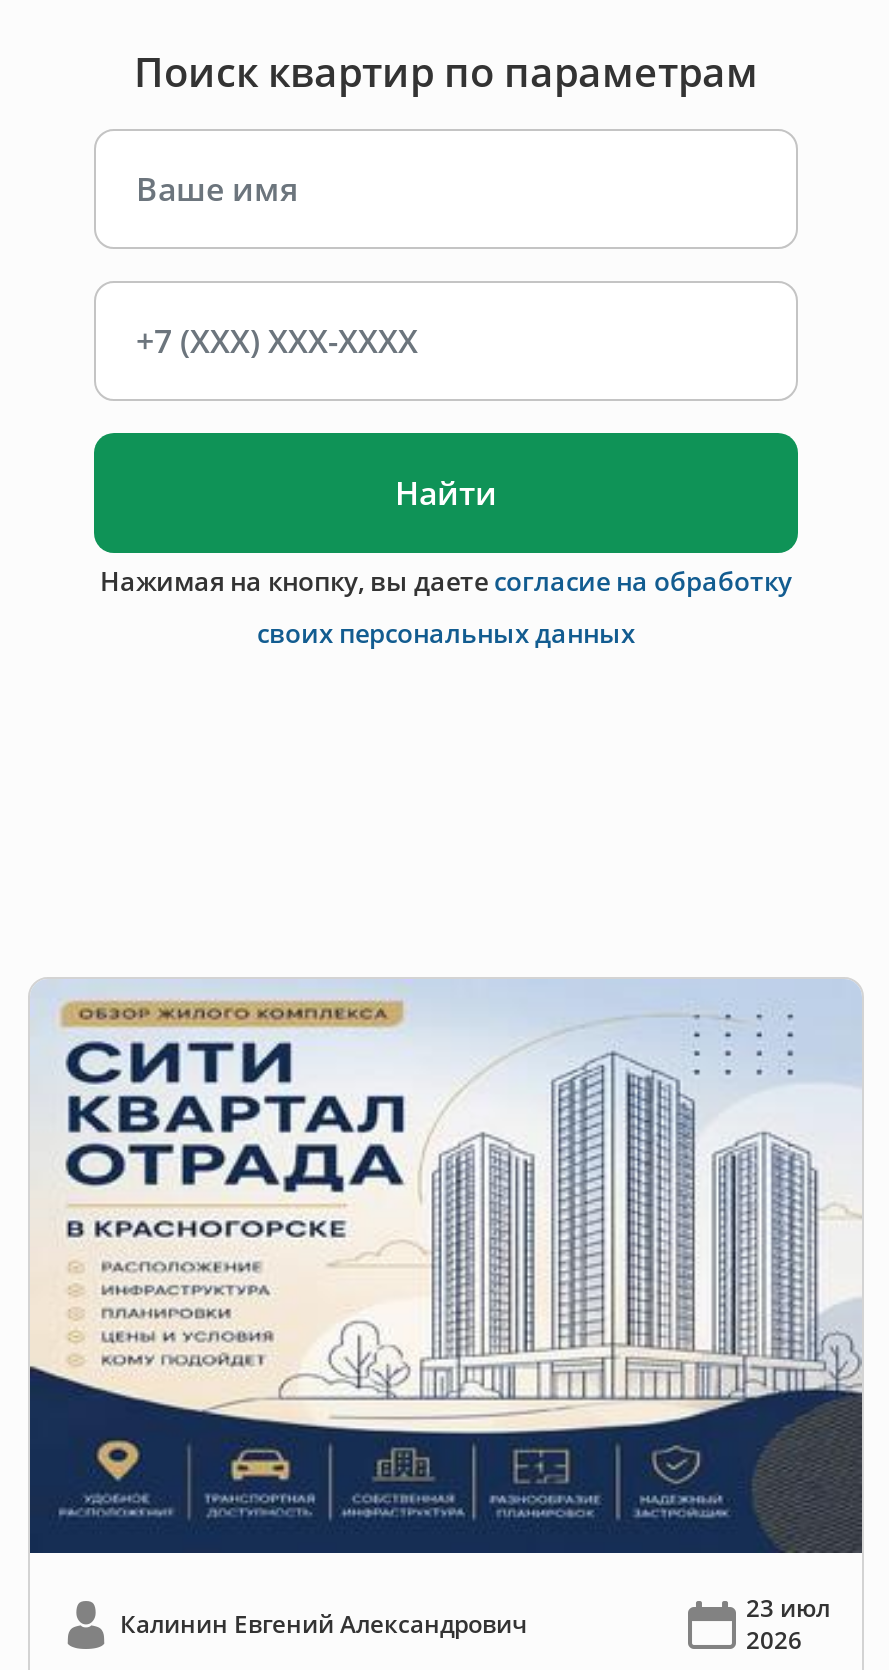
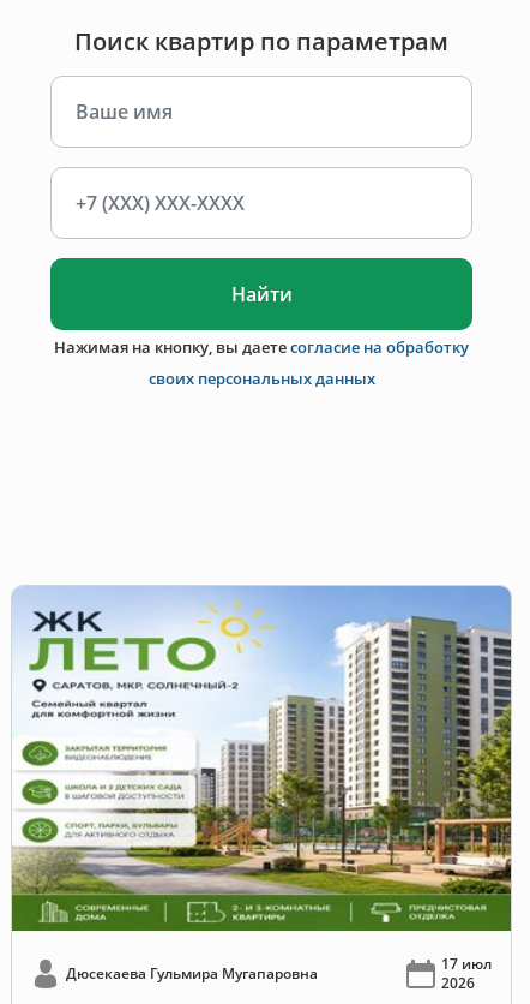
[28,981,864,1641] [image] | Калинин Евгений Александрович | 23 июл -> [11,586,512,984] [image] | Дюсекаева Гульмира Мугапаровна | 17 июл

